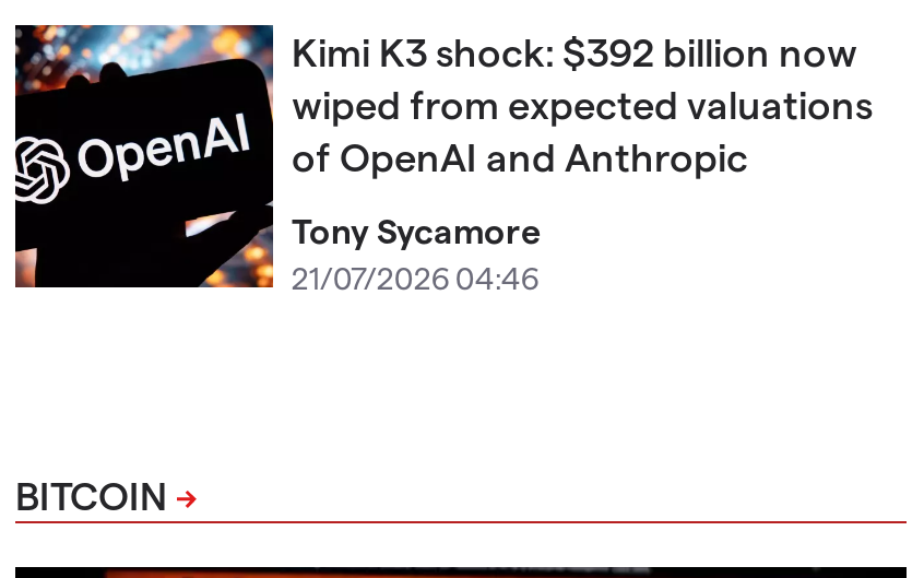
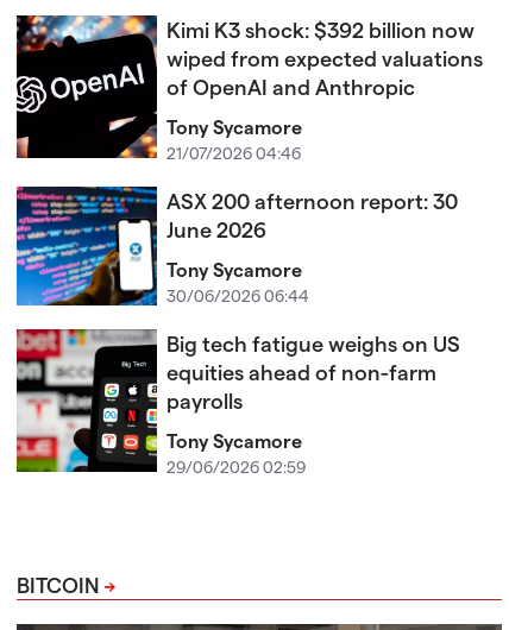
none -> [15,185,461,477] [image] | ASX 200 afternoon report: 30 | June 2026 | Tony Sycamore | 30/06/2026 06:44 | Big tech fatigue weighs on US | equities ahead of non-farm | payrolls | Tony Sycamore | 29/06/2026 02:59
none -> [15,328,150,473] [image]

